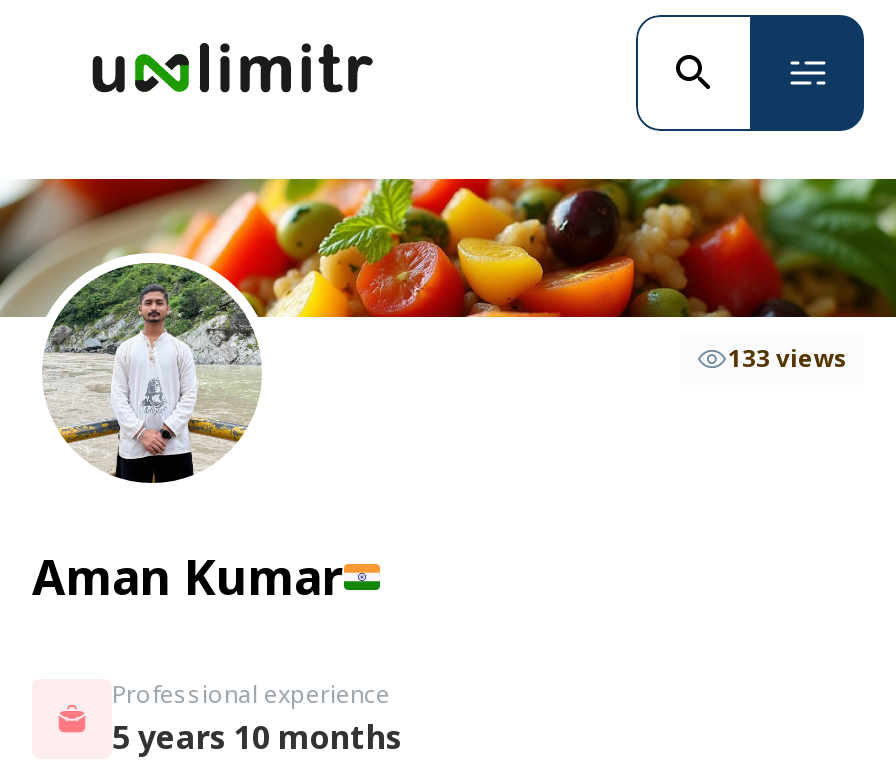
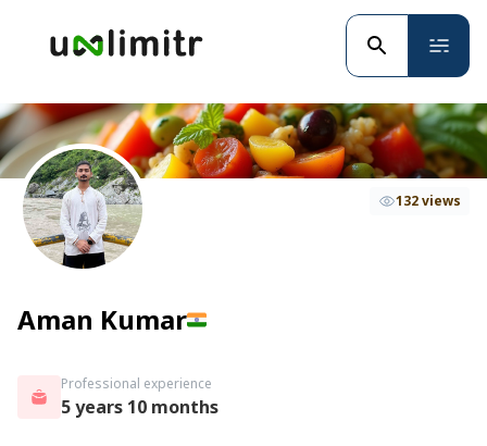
[728,341,848,375] 133 views -> [396,191,461,210] 132 views

